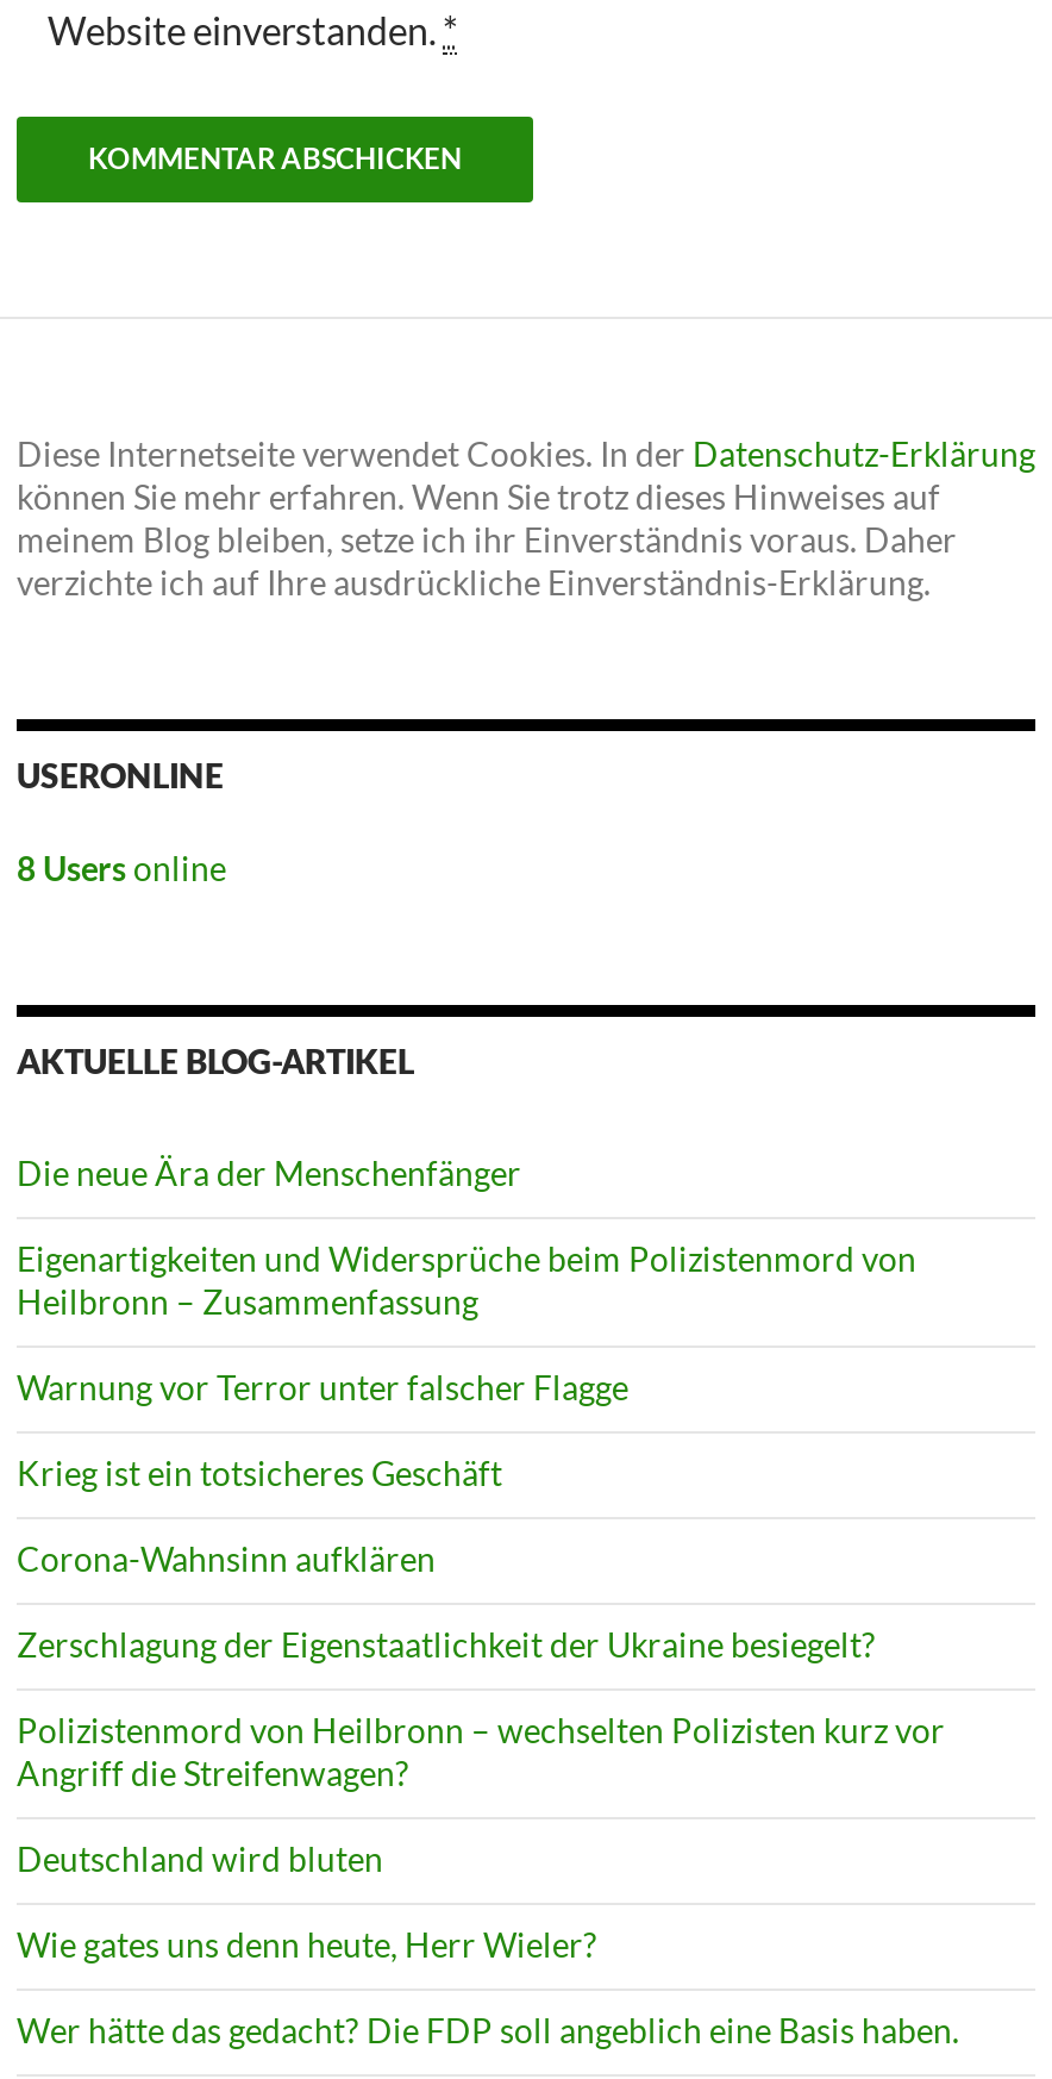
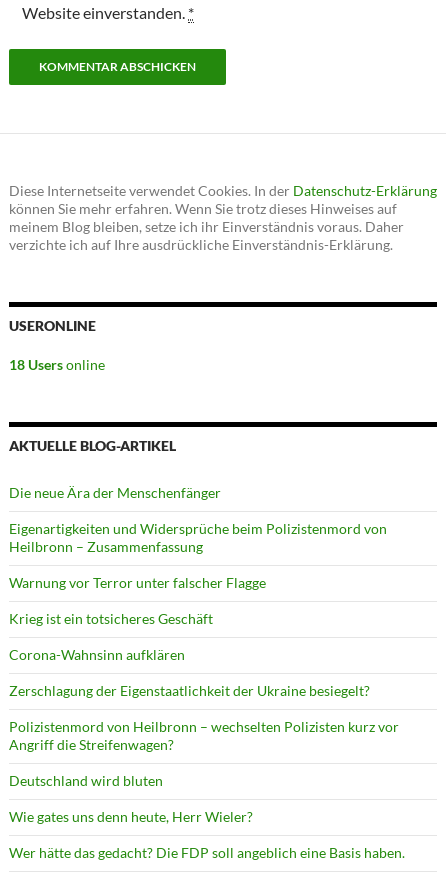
[17,849,226,889] 8 Users online -> [9,356,105,373] 18 Users online

